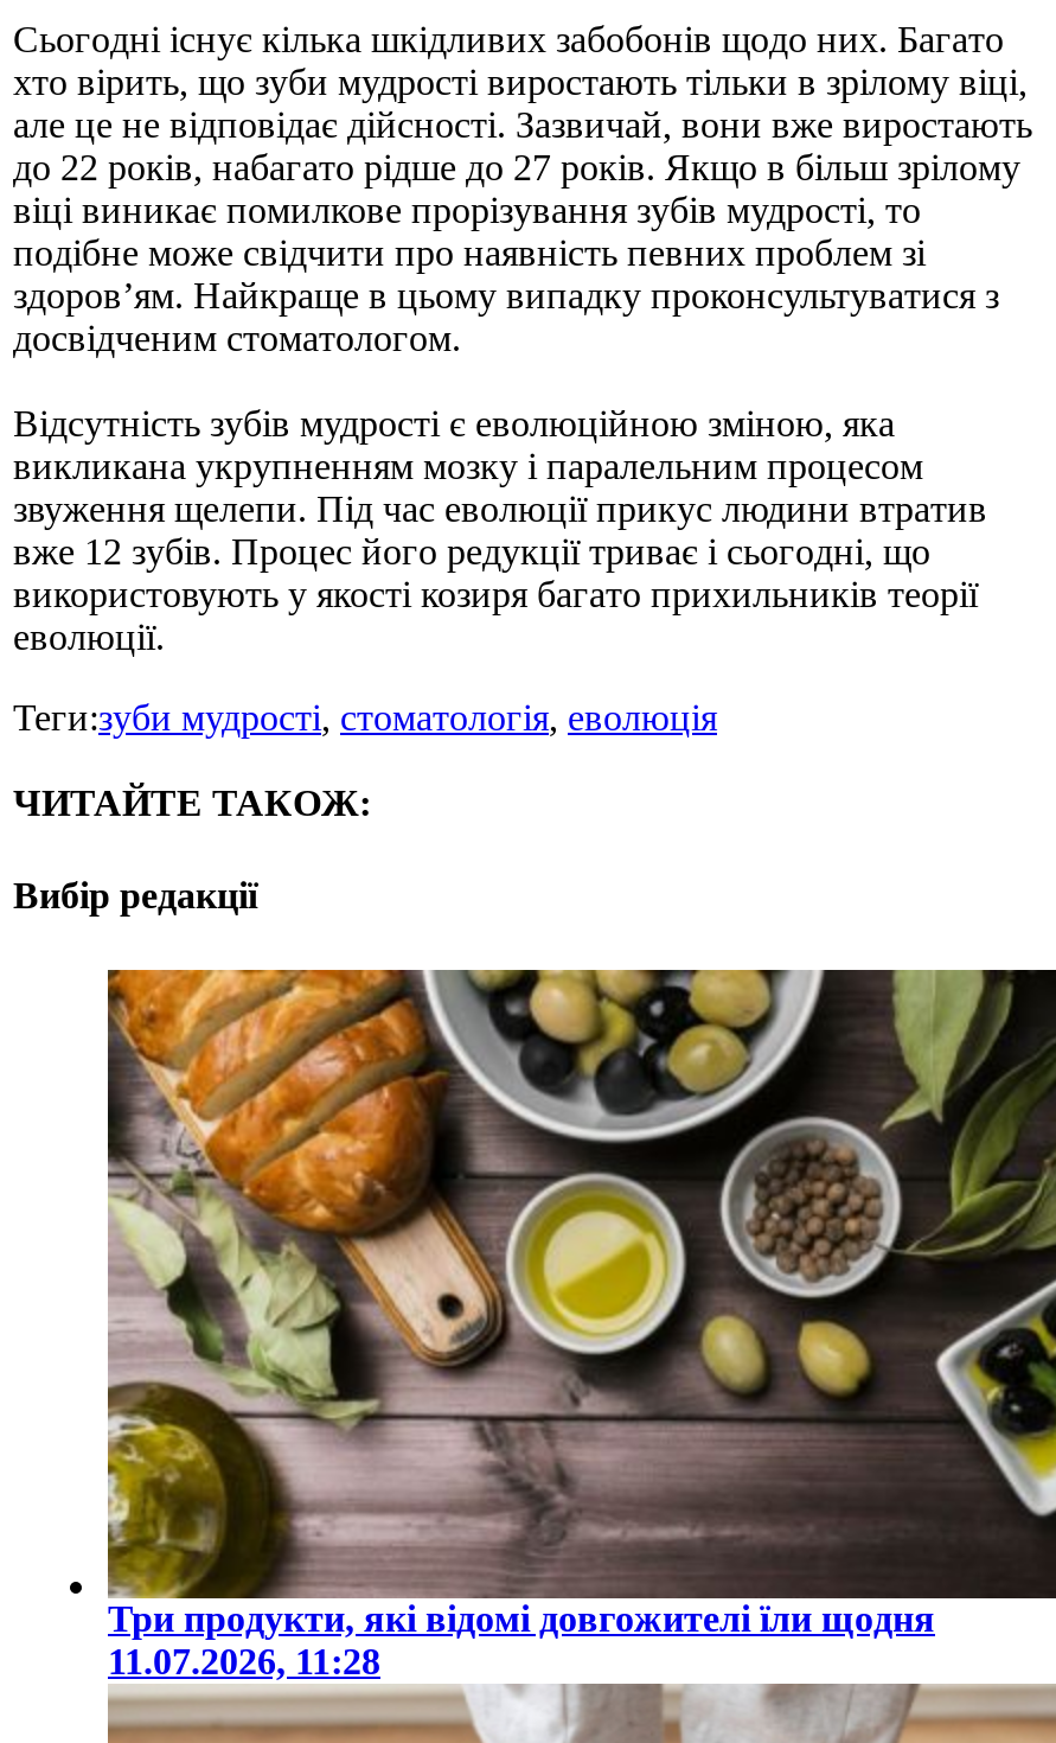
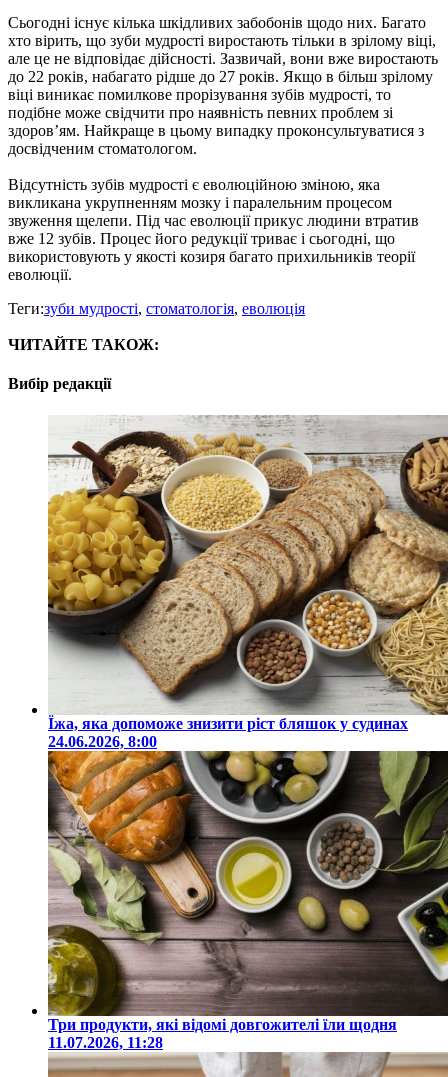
none -> [47,415,445,750] [image] | Їжа, яка допоможе знизити ріст бляшок у судинах | 24.06.2026, 8:00

